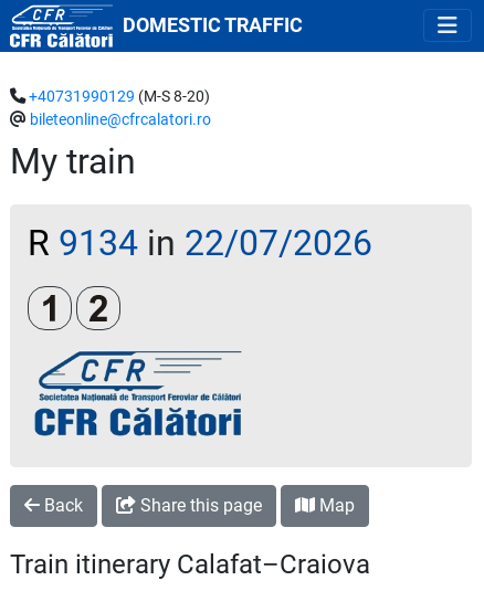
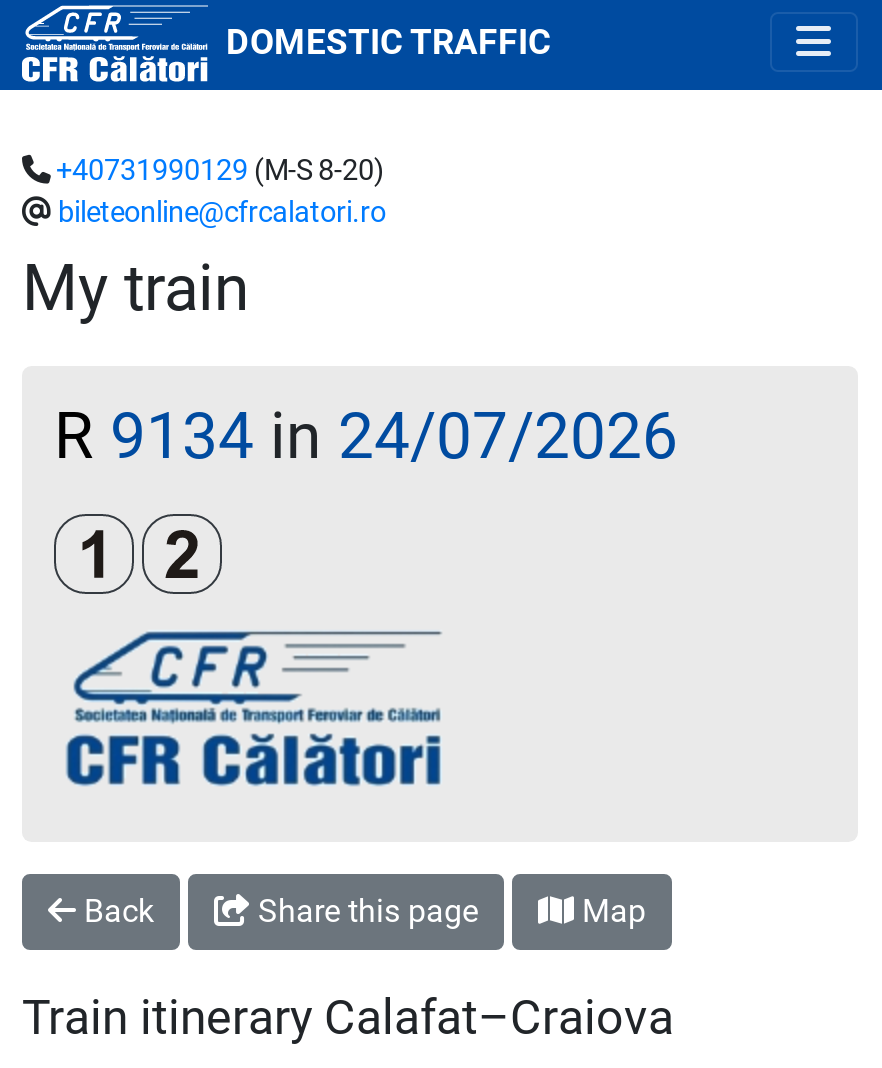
[28,222,372,264] R 9134 in 22/07/2026 -> [54,398,678,474] R 9134 in 24/07/2026

